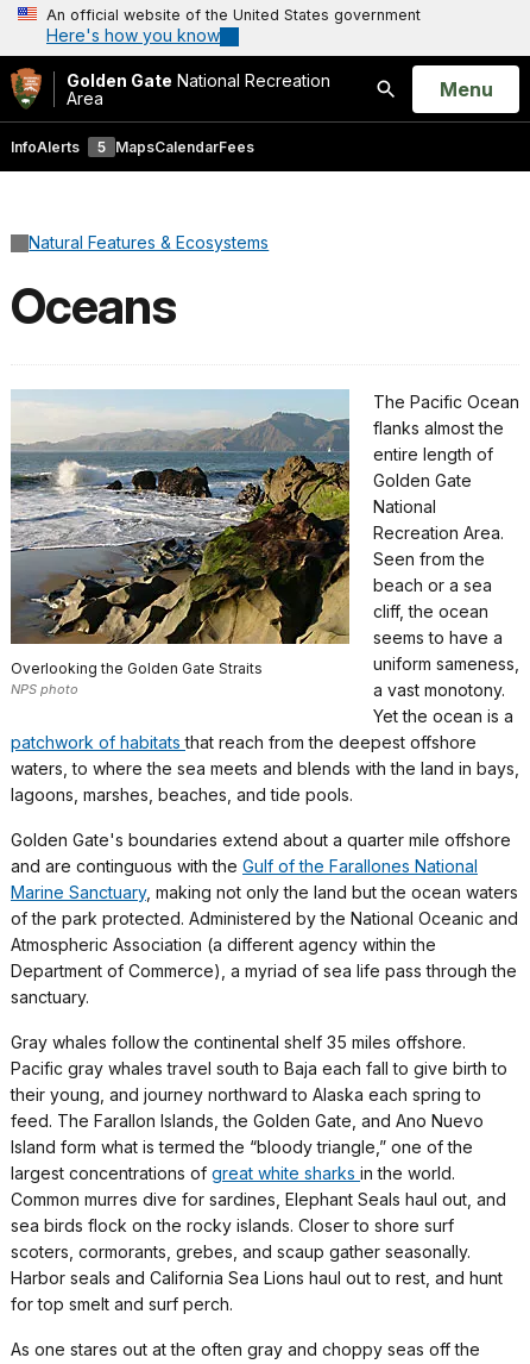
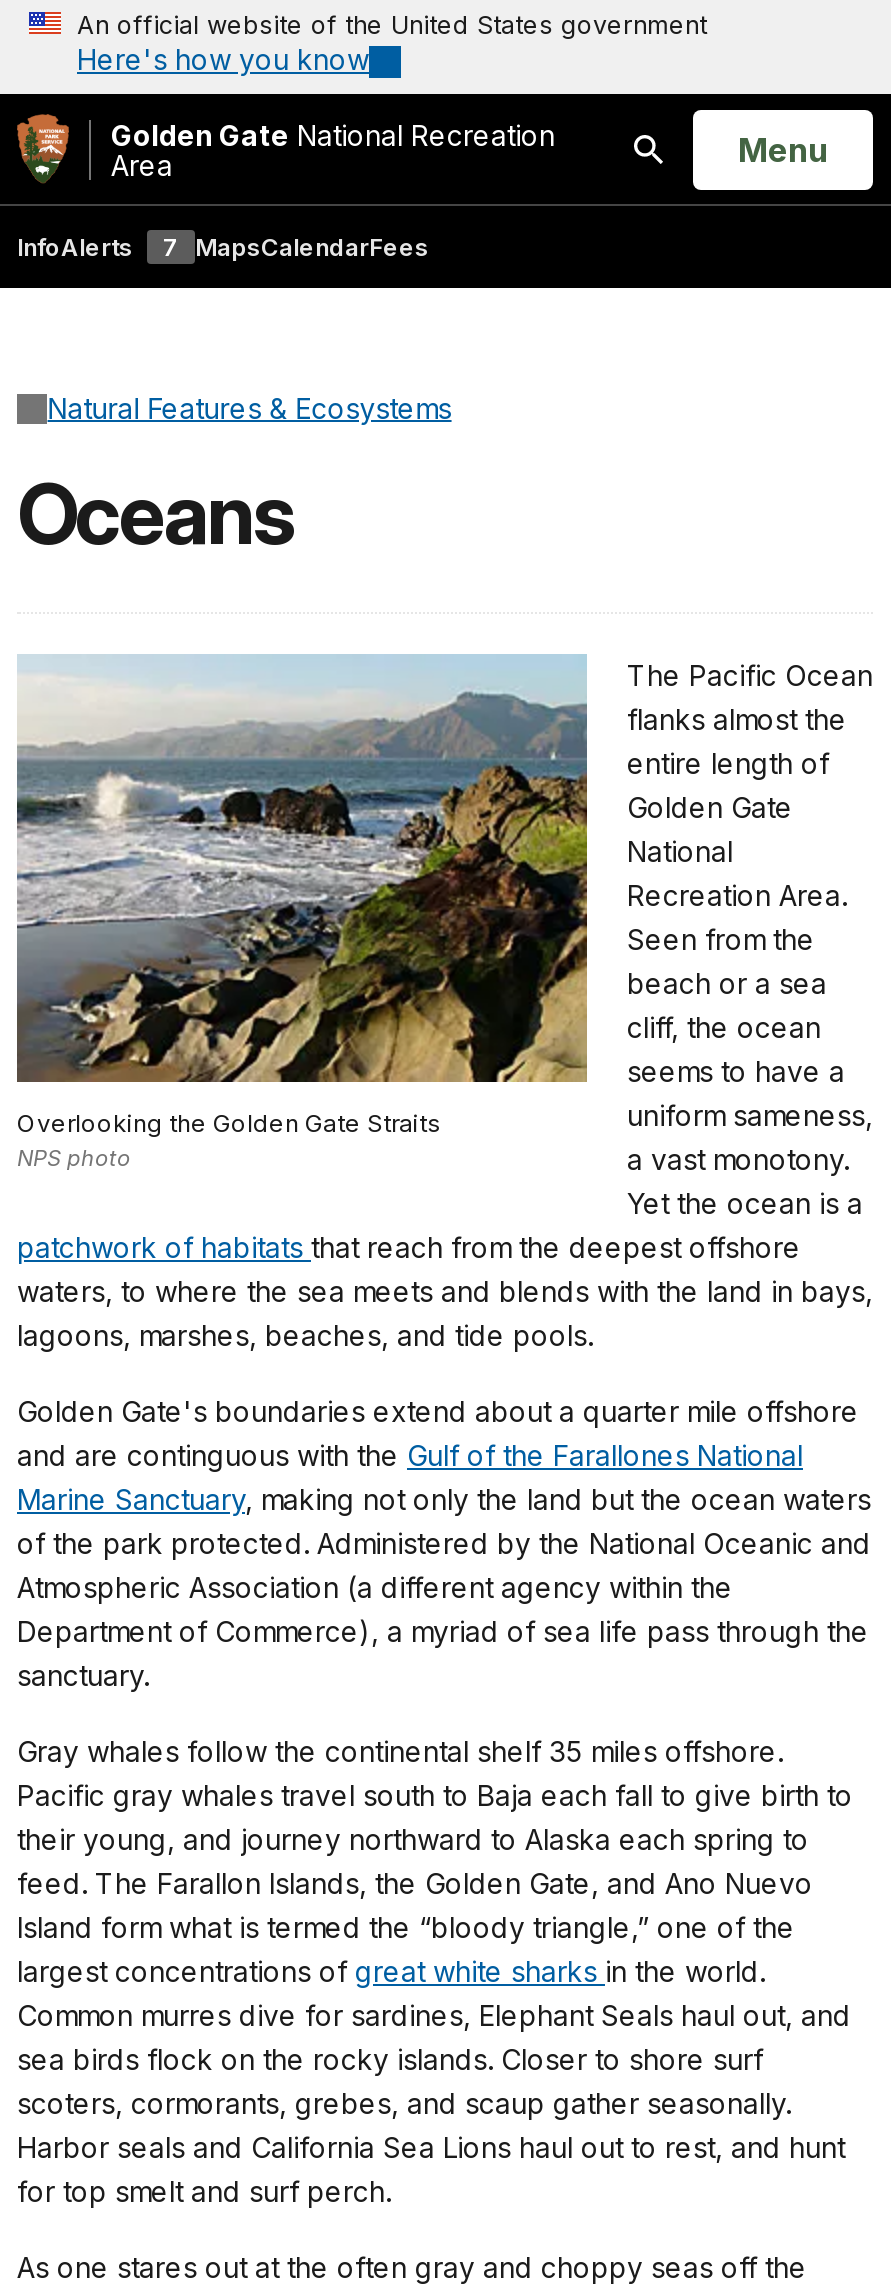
[97,138,254,156] 5 MapsCalendarFees -> [163,232,429,262] 7 MapsCalendarFees

